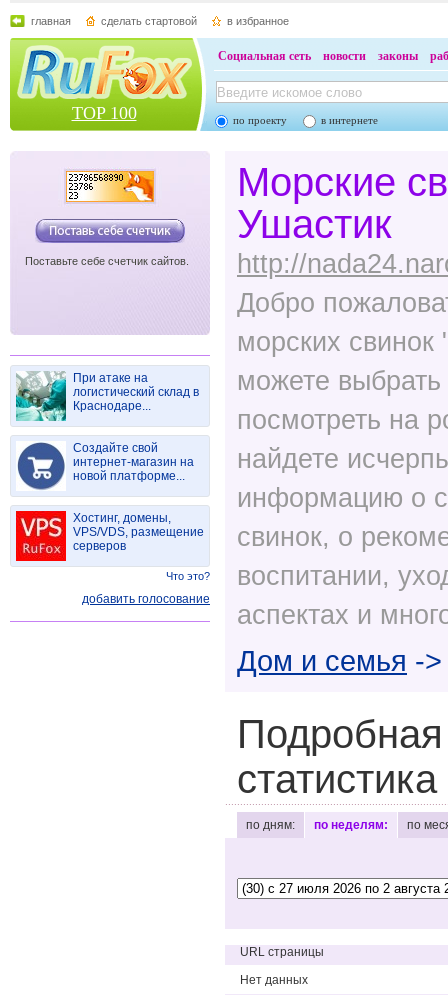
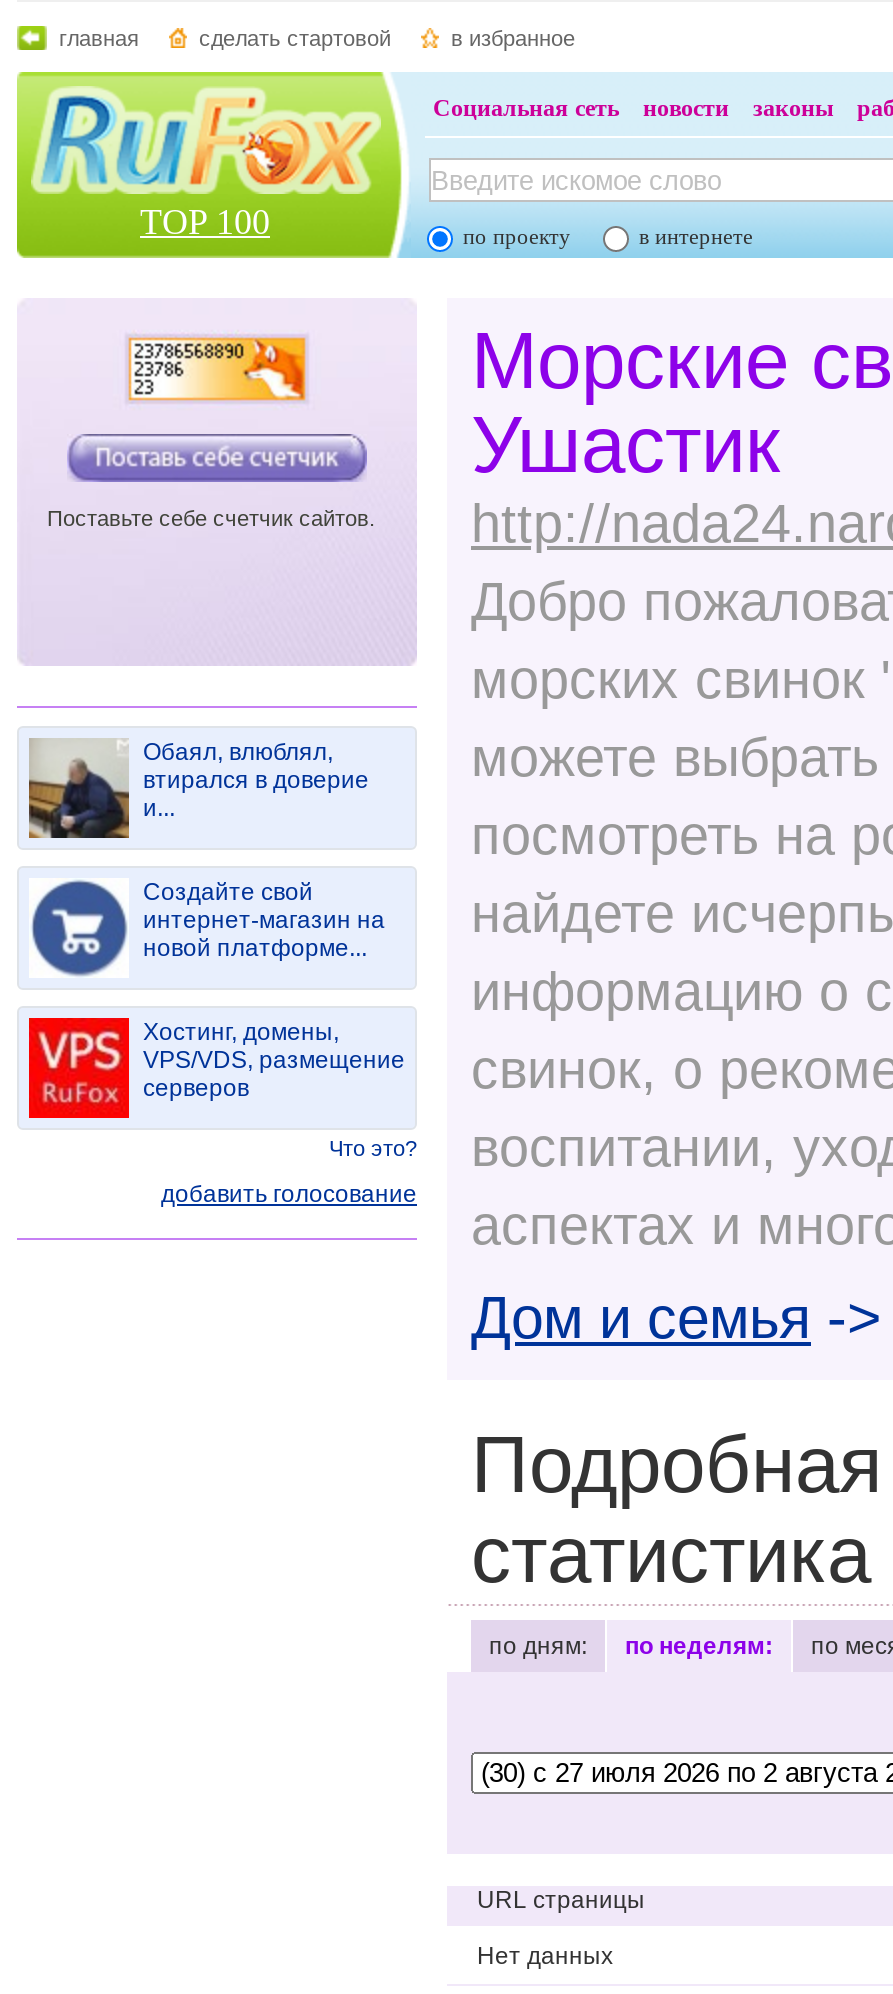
[15,371,199,422] [image] | При атаке на | логистический склад в | Краснодаре... -> [27,738,369,840] [image] | Обаял, влюблял, | втирался в доверие | и...

